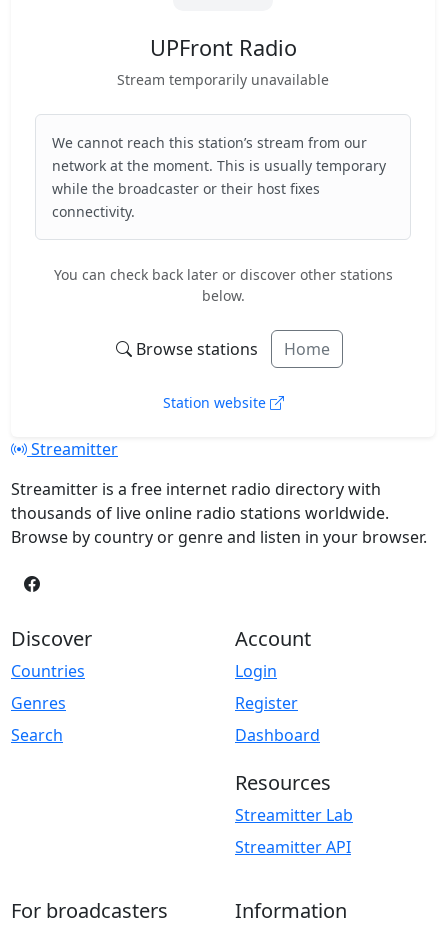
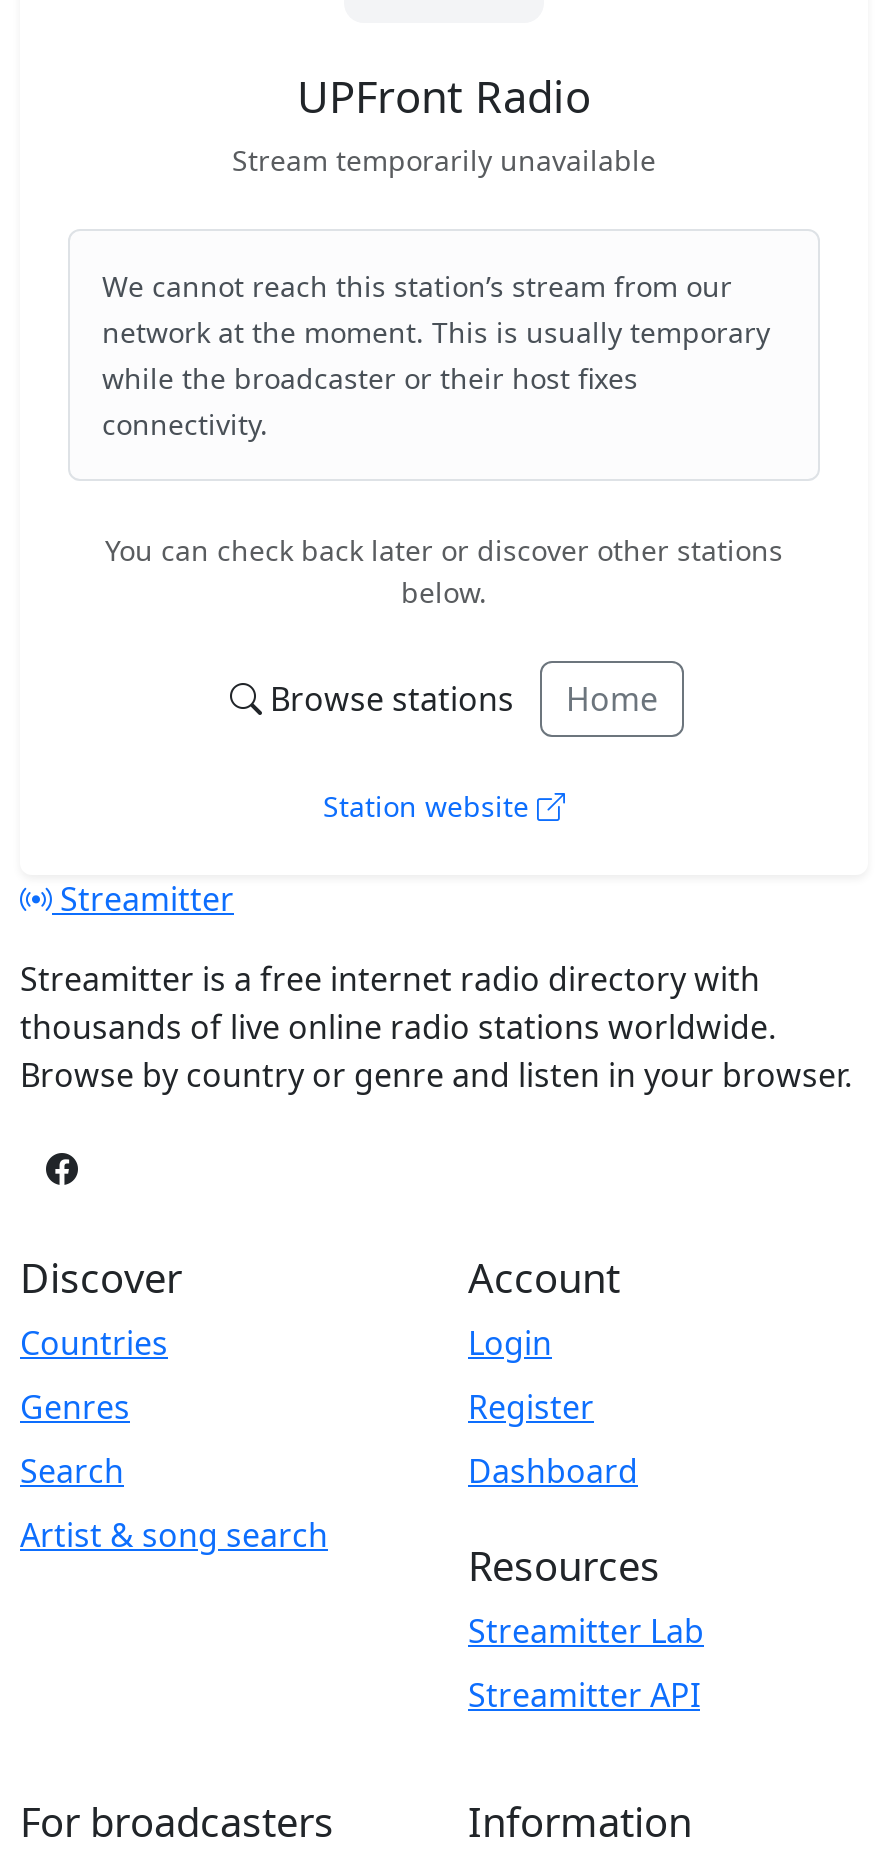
none -> [20,1513,328,1557] Artist & song search

